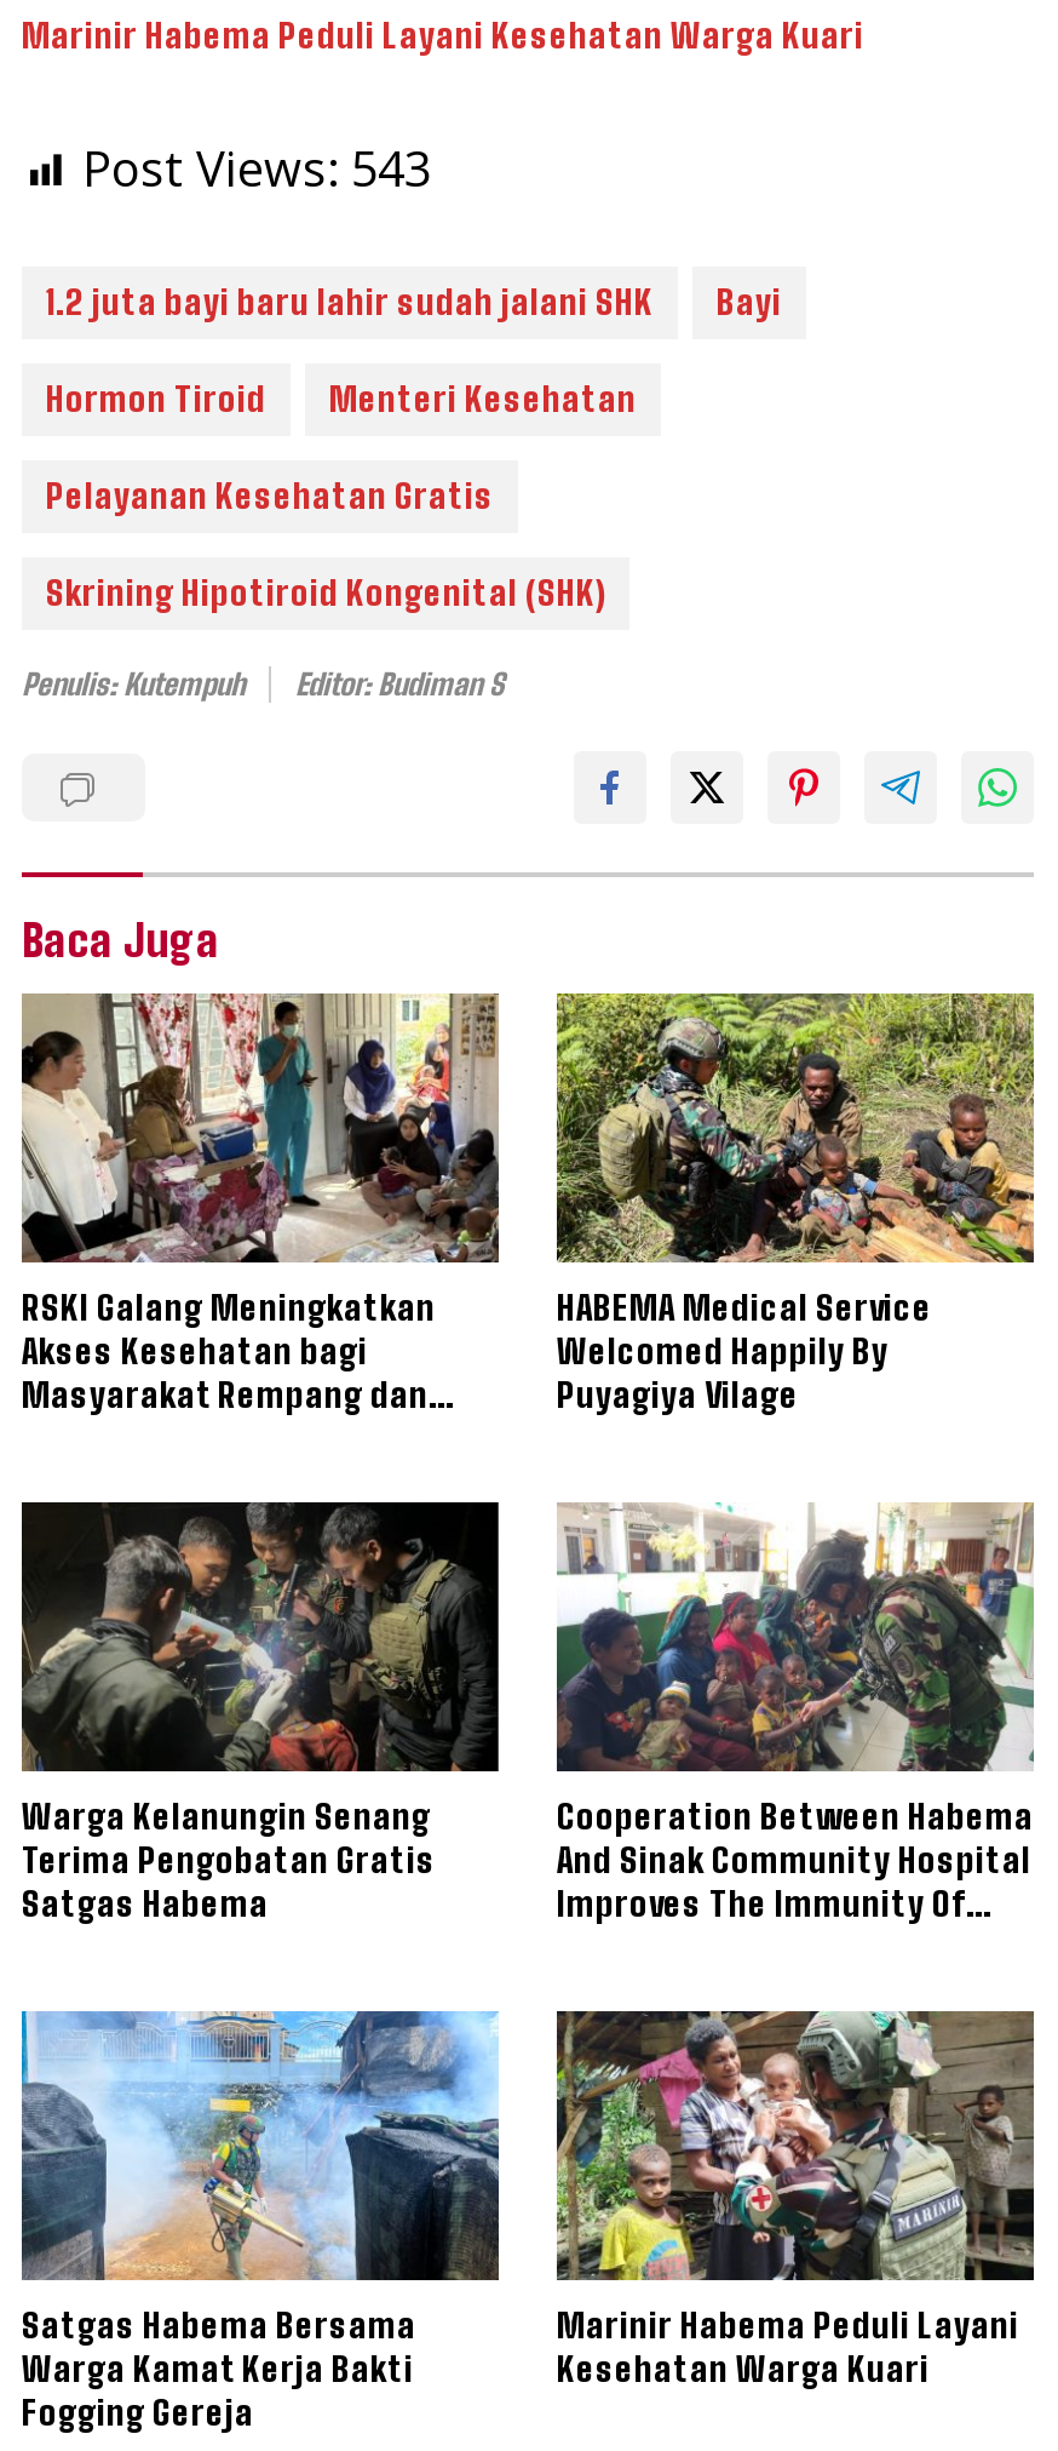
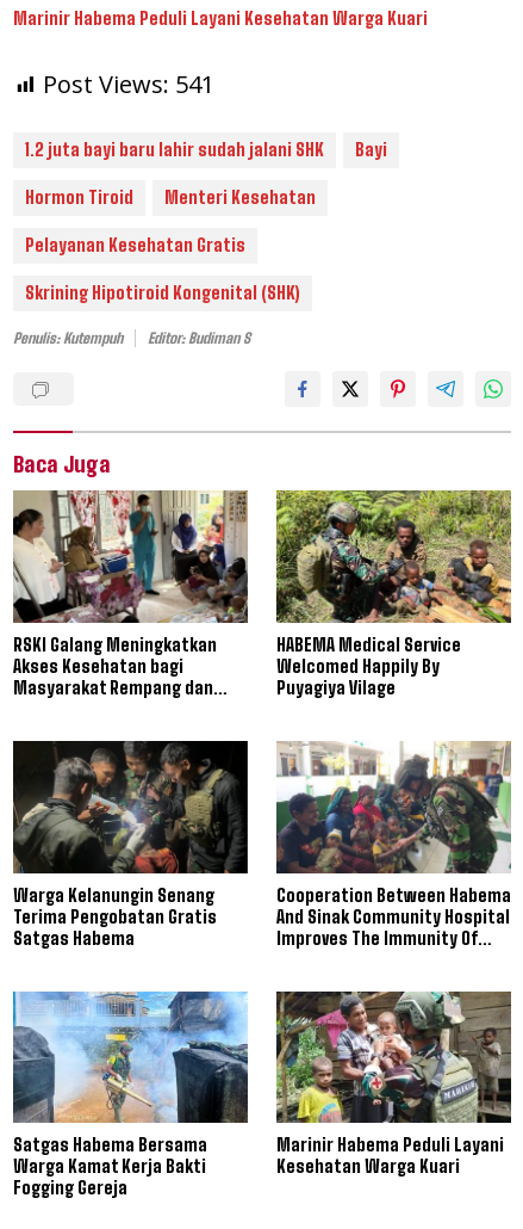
[82,136,431,201] Post Views: 543 -> [43,68,214,100] Post Views: 541

